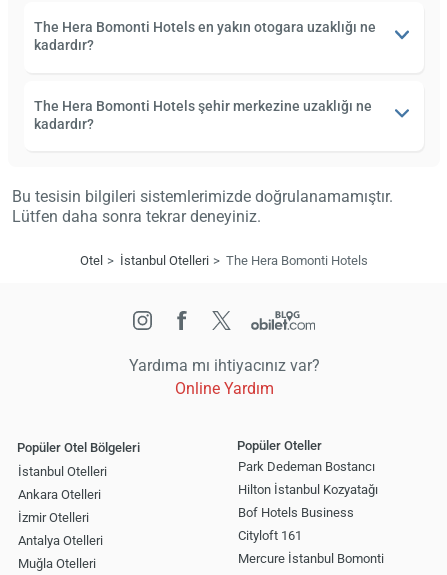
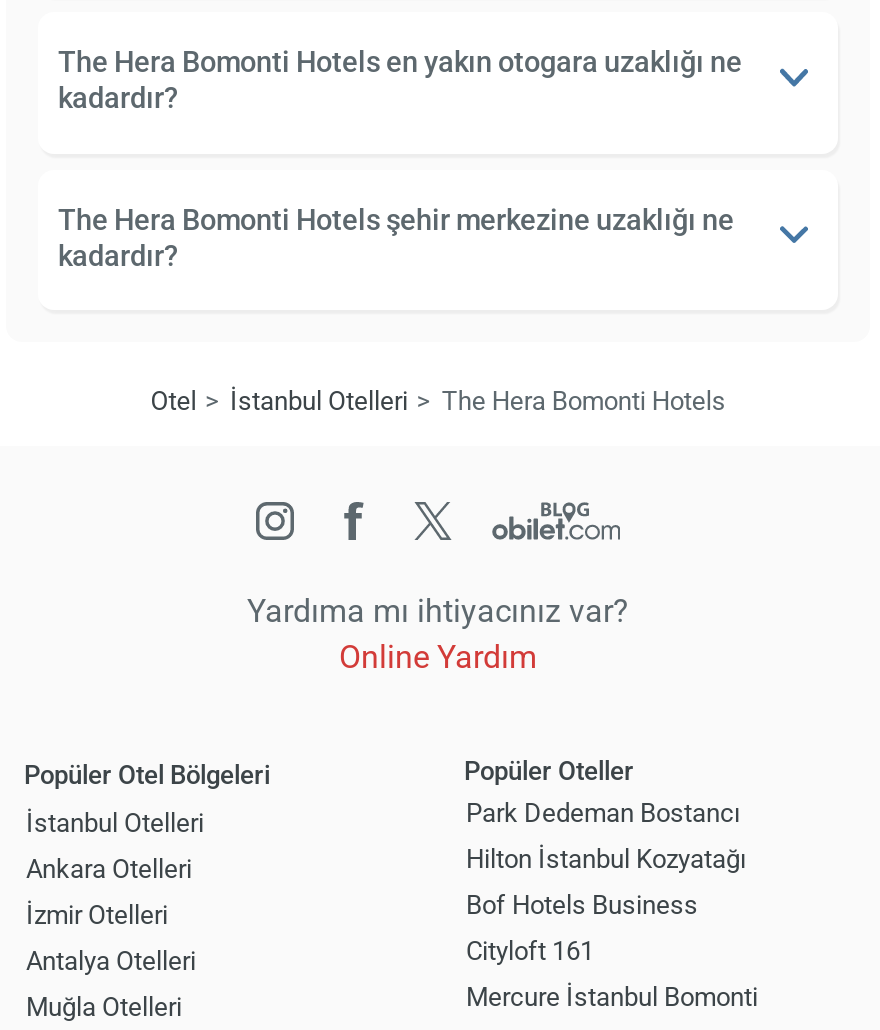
[12,187,393,226] Bu tesisin bilgileri sistemlerimizde doğrulanamamıştır. | Lütfen daha sonra tekrar deneyiniz. -> none

